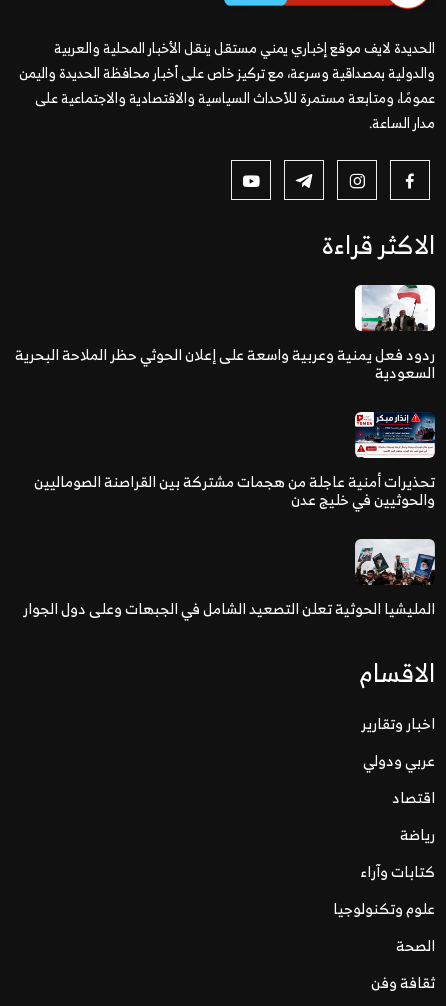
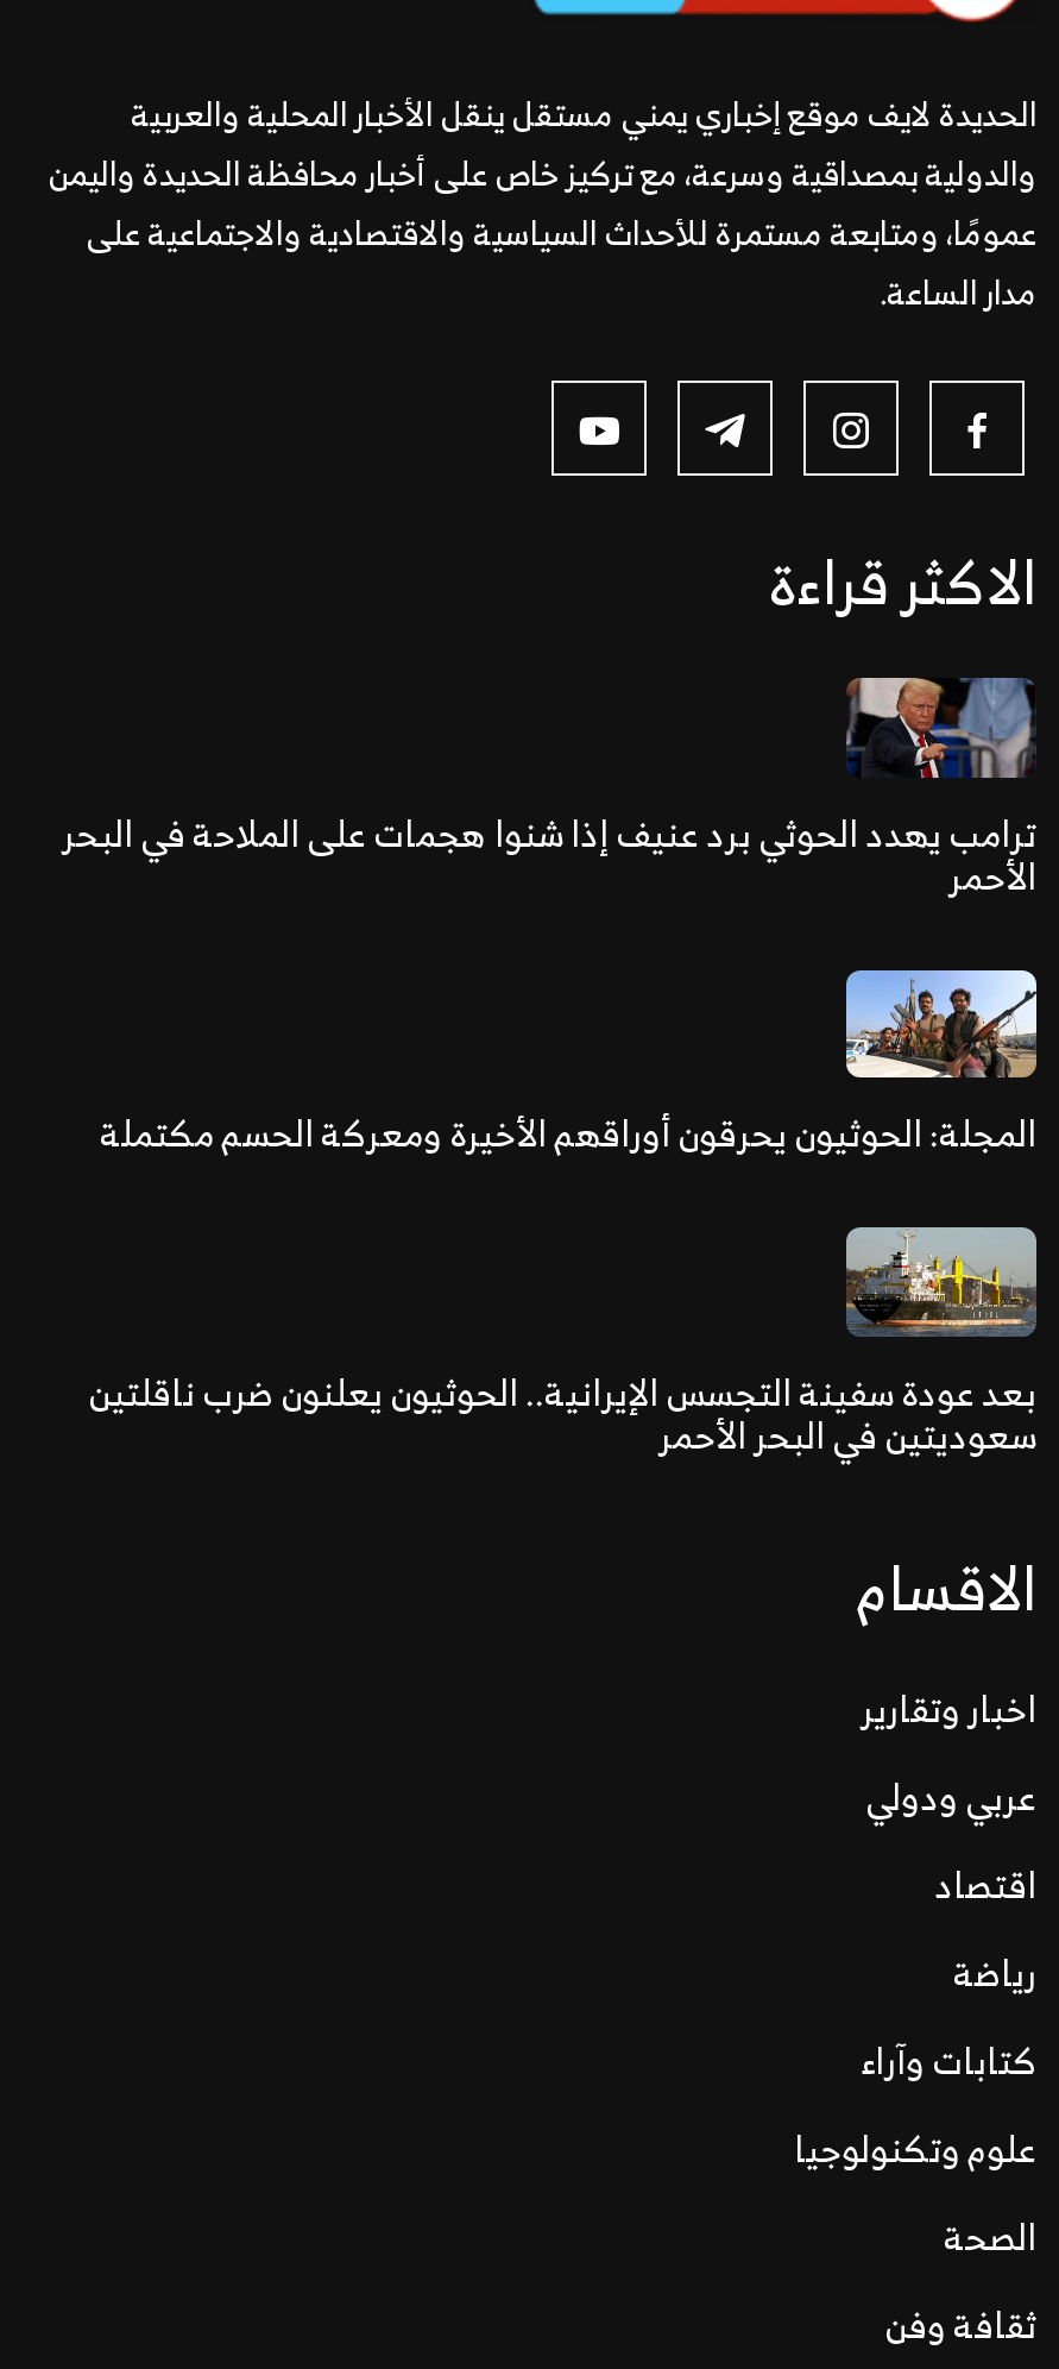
[15,284,436,386] [image] | ردود فعل يمنية وعربية واسعة على إعلان الحوثي حظر الملاحة البحرية | السعودية -> [62,675,1036,908] [image] | ترامب يهدد الحوثي برد عنيف إذا شنوا هجمات على الملاحة في البحر | الأحمر
[34,411,436,513] [image] | تحذيرات أمنية عاجلة من هجمات مشتركة بين القراصنة الصوماليين | والحوثيين في خليج عدن -> [100,966,1039,1165] [image] | المجلة: الحوثيون يحرقون أوراقهم الأخيرة ومعركة الحسم مكتملة
[23,522,435,622] [image] | المليشيا الحوثية تعلن التصعيد الشامل في الجبهات وعلى دول الجوار -> [88,1239,1039,1468] [image] | بعد عودة سفينة التجسس الإيرانية.. الحوثيون يعلنون ضرب ناقلتين | سعوديتين في البحر الأحمر

